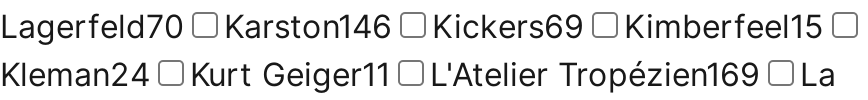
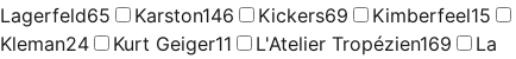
[0,6,824,46] Lagerfeld70 Karston146 Kickers69 Kimberfeel15 -> [0,3,491,27] Lagerfeld65 Karston146 Kickers69 Kimberfeel15

